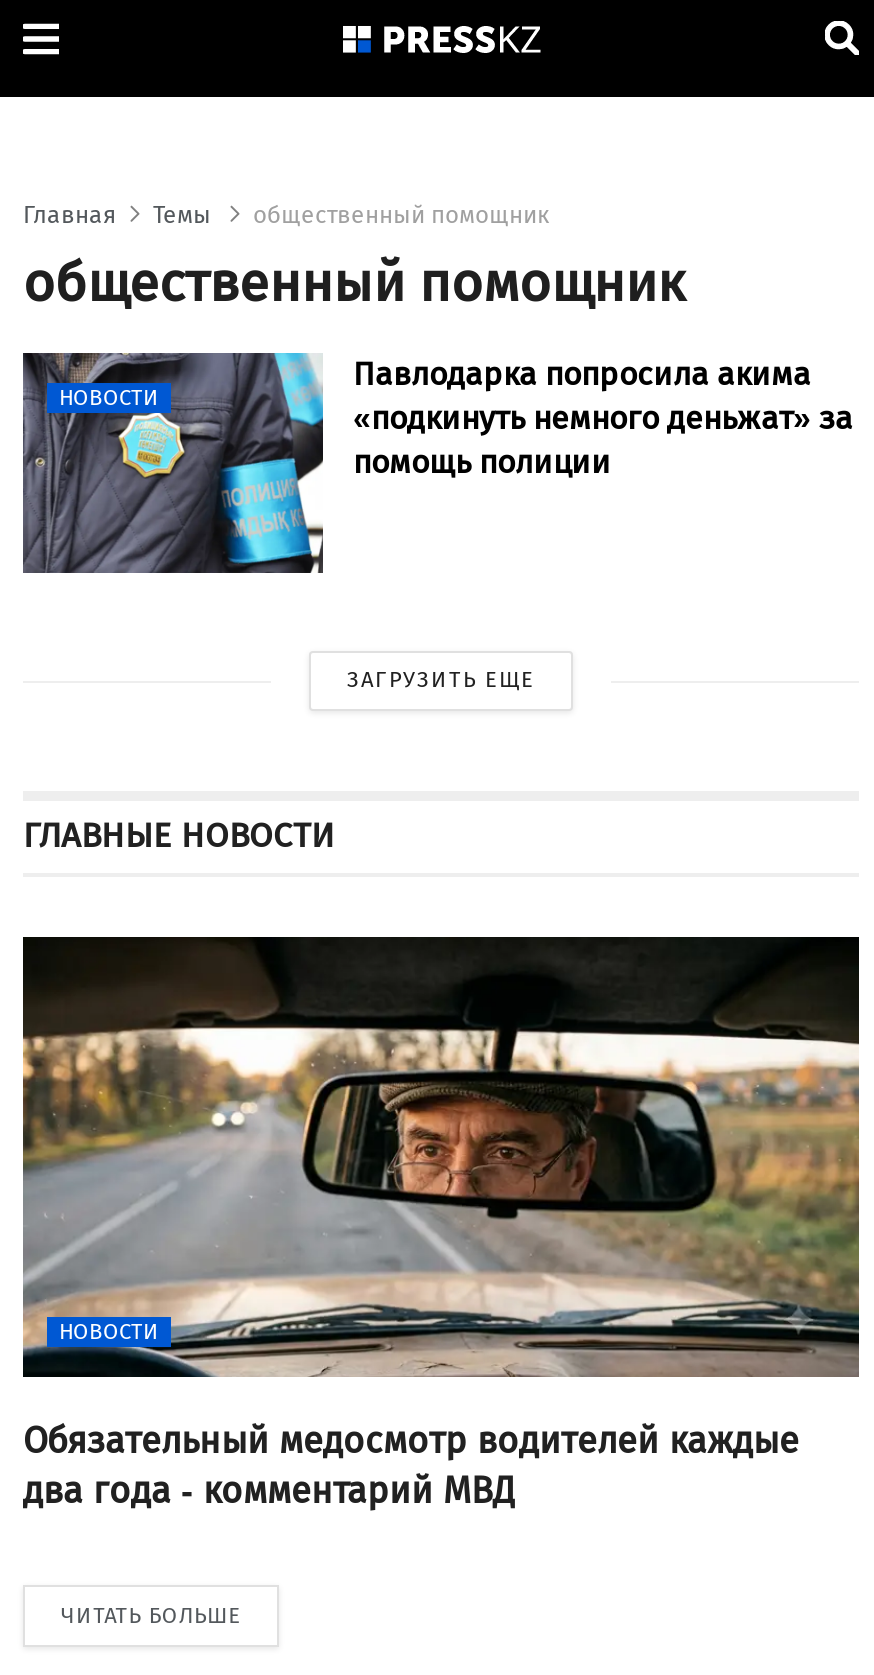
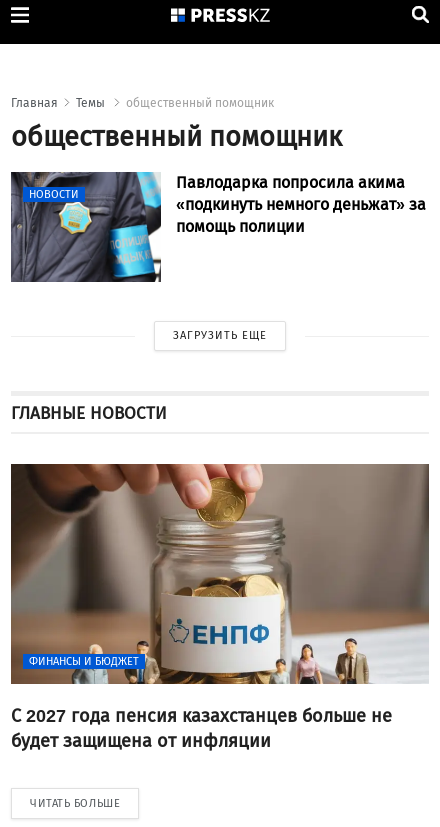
[21,935,861,1379] [image] | НОВОСТИ -> [10,463,430,685] [image] | ФИНАНСЫ И БЮДЖЕТ
[23,1420,799,1514] Обязательный медосмотр водителей каждые | два года - комментарий МВД -> [11,705,392,752] С 2027 года пенсия казахстанцев больше не | будет защищена от инфляции

